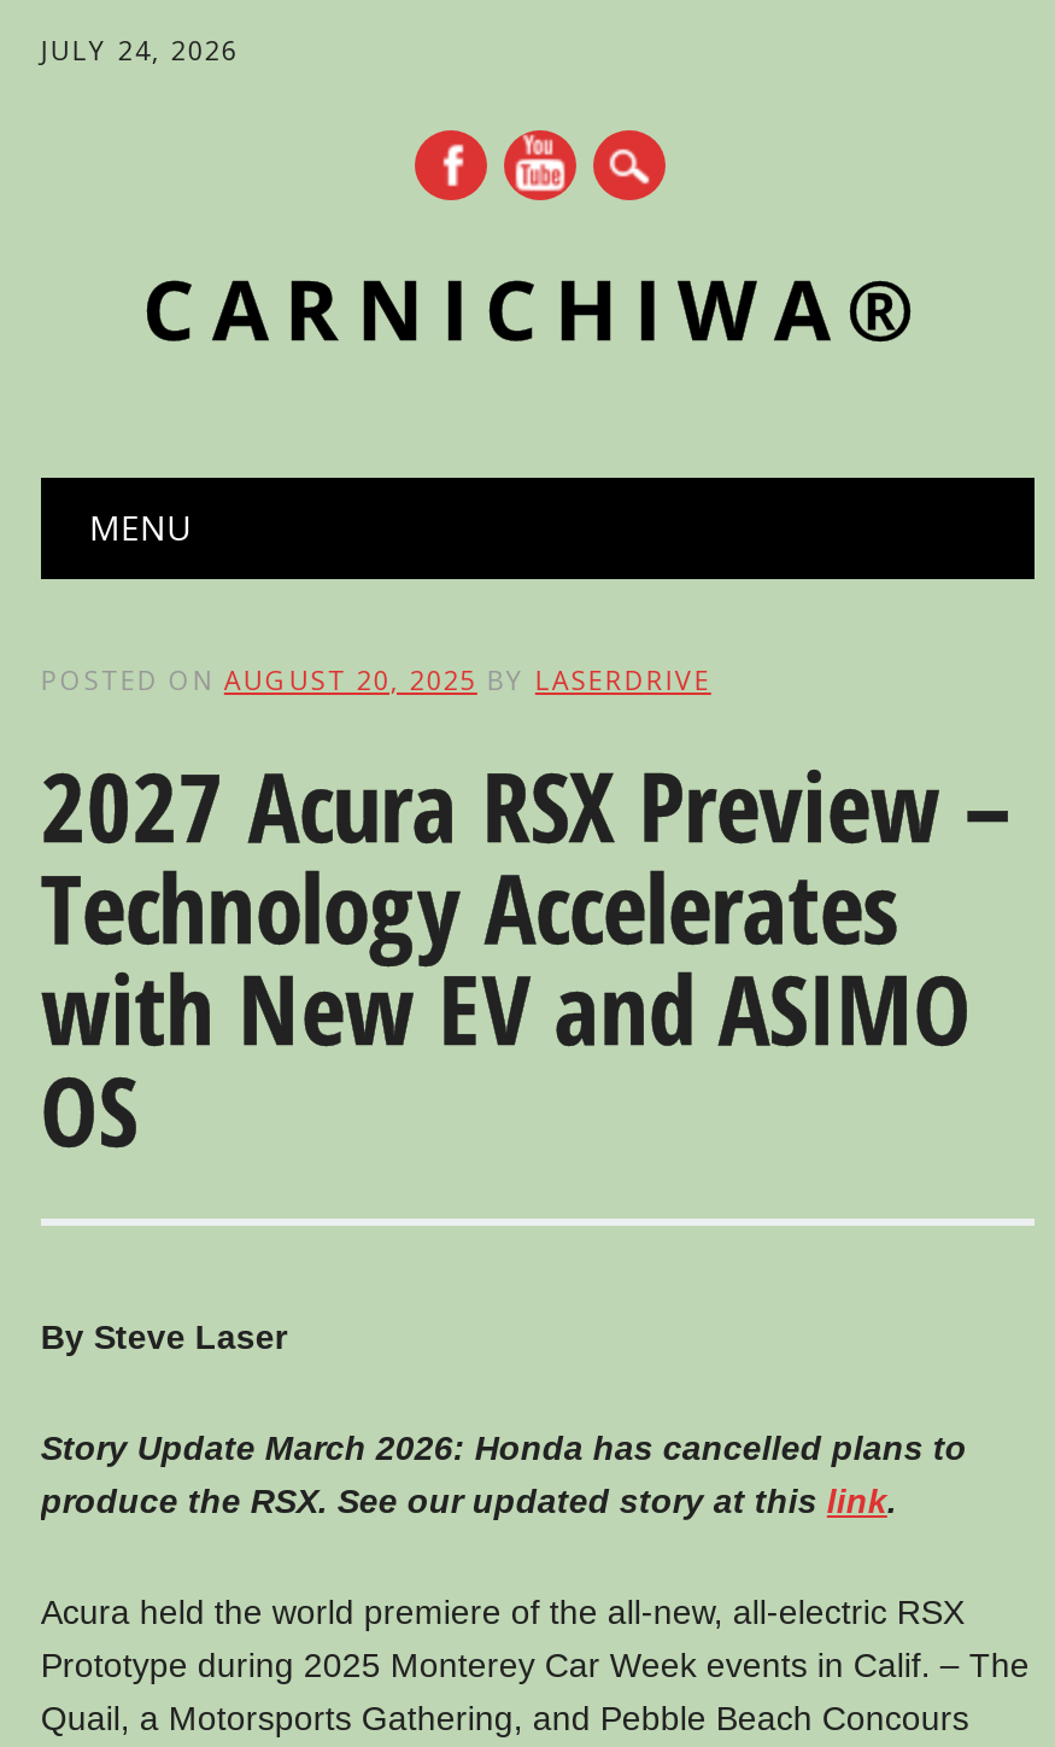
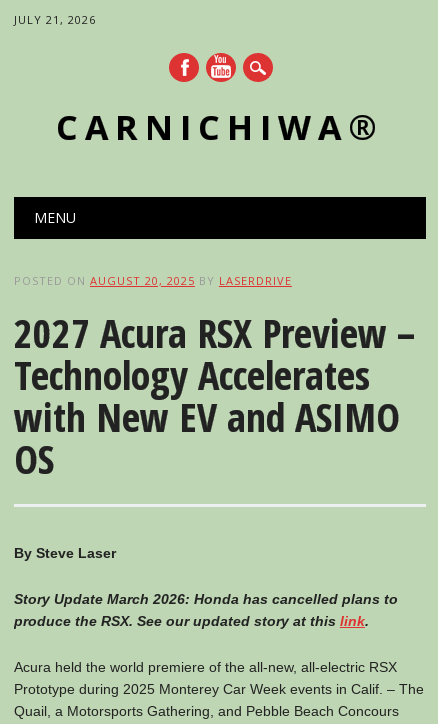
[41,31,238,68] JULY 24, 2026 -> [14,12,96,27] JULY 21, 2026

